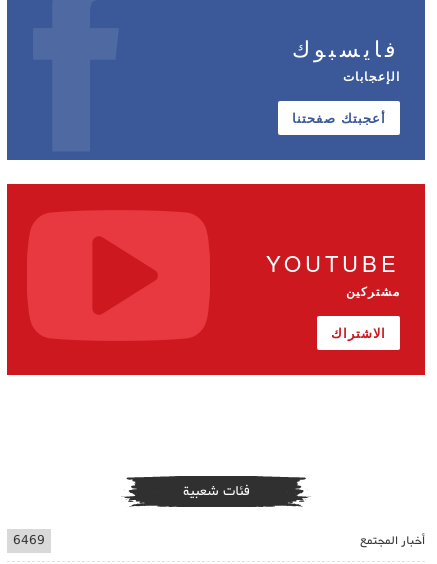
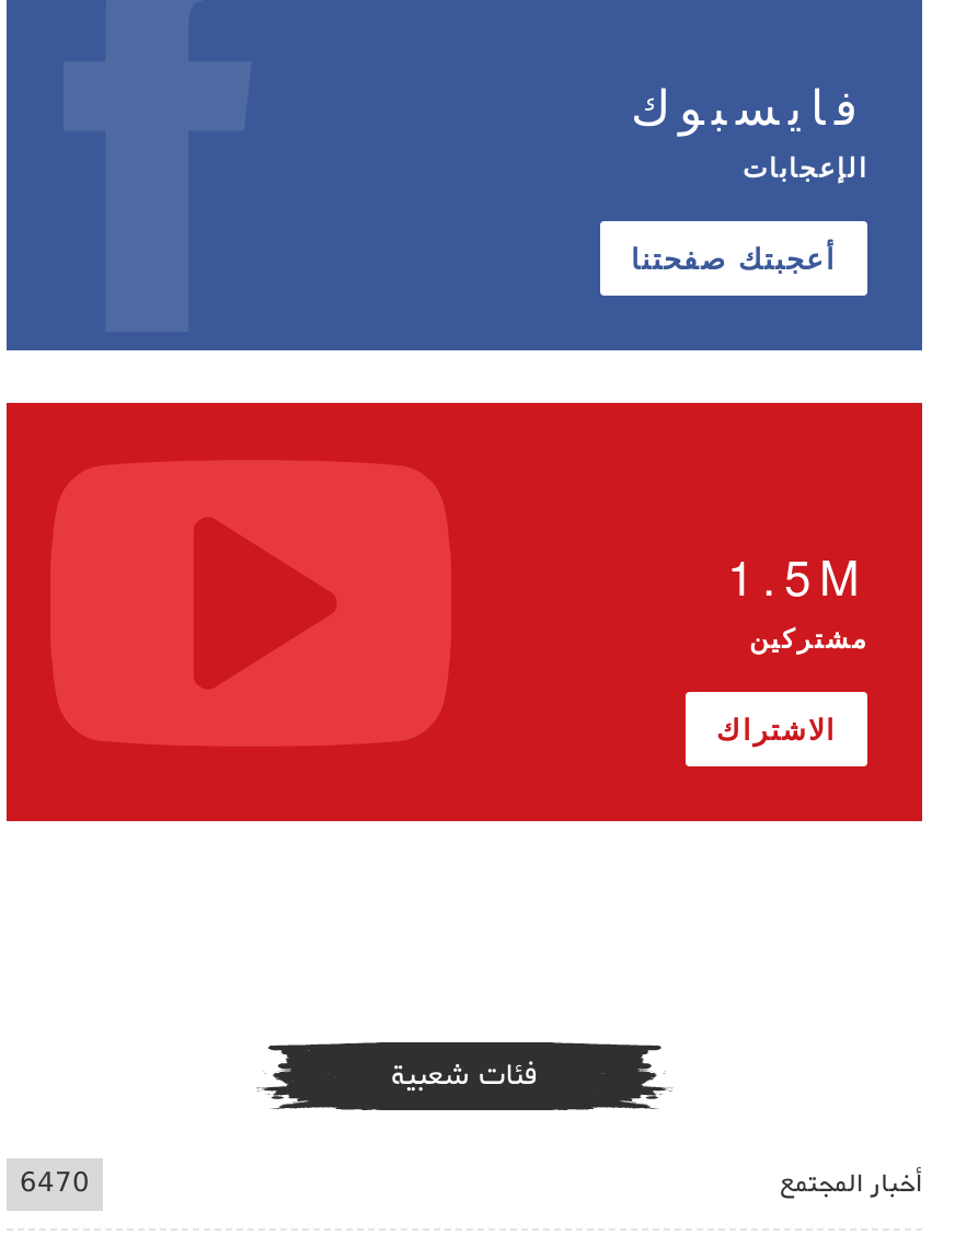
[266,247,400,278] YOUTUBE -> [727,541,867,609] 1.5M
[13,531,45,550] 6469 -> [20,1163,90,1204] 6470

